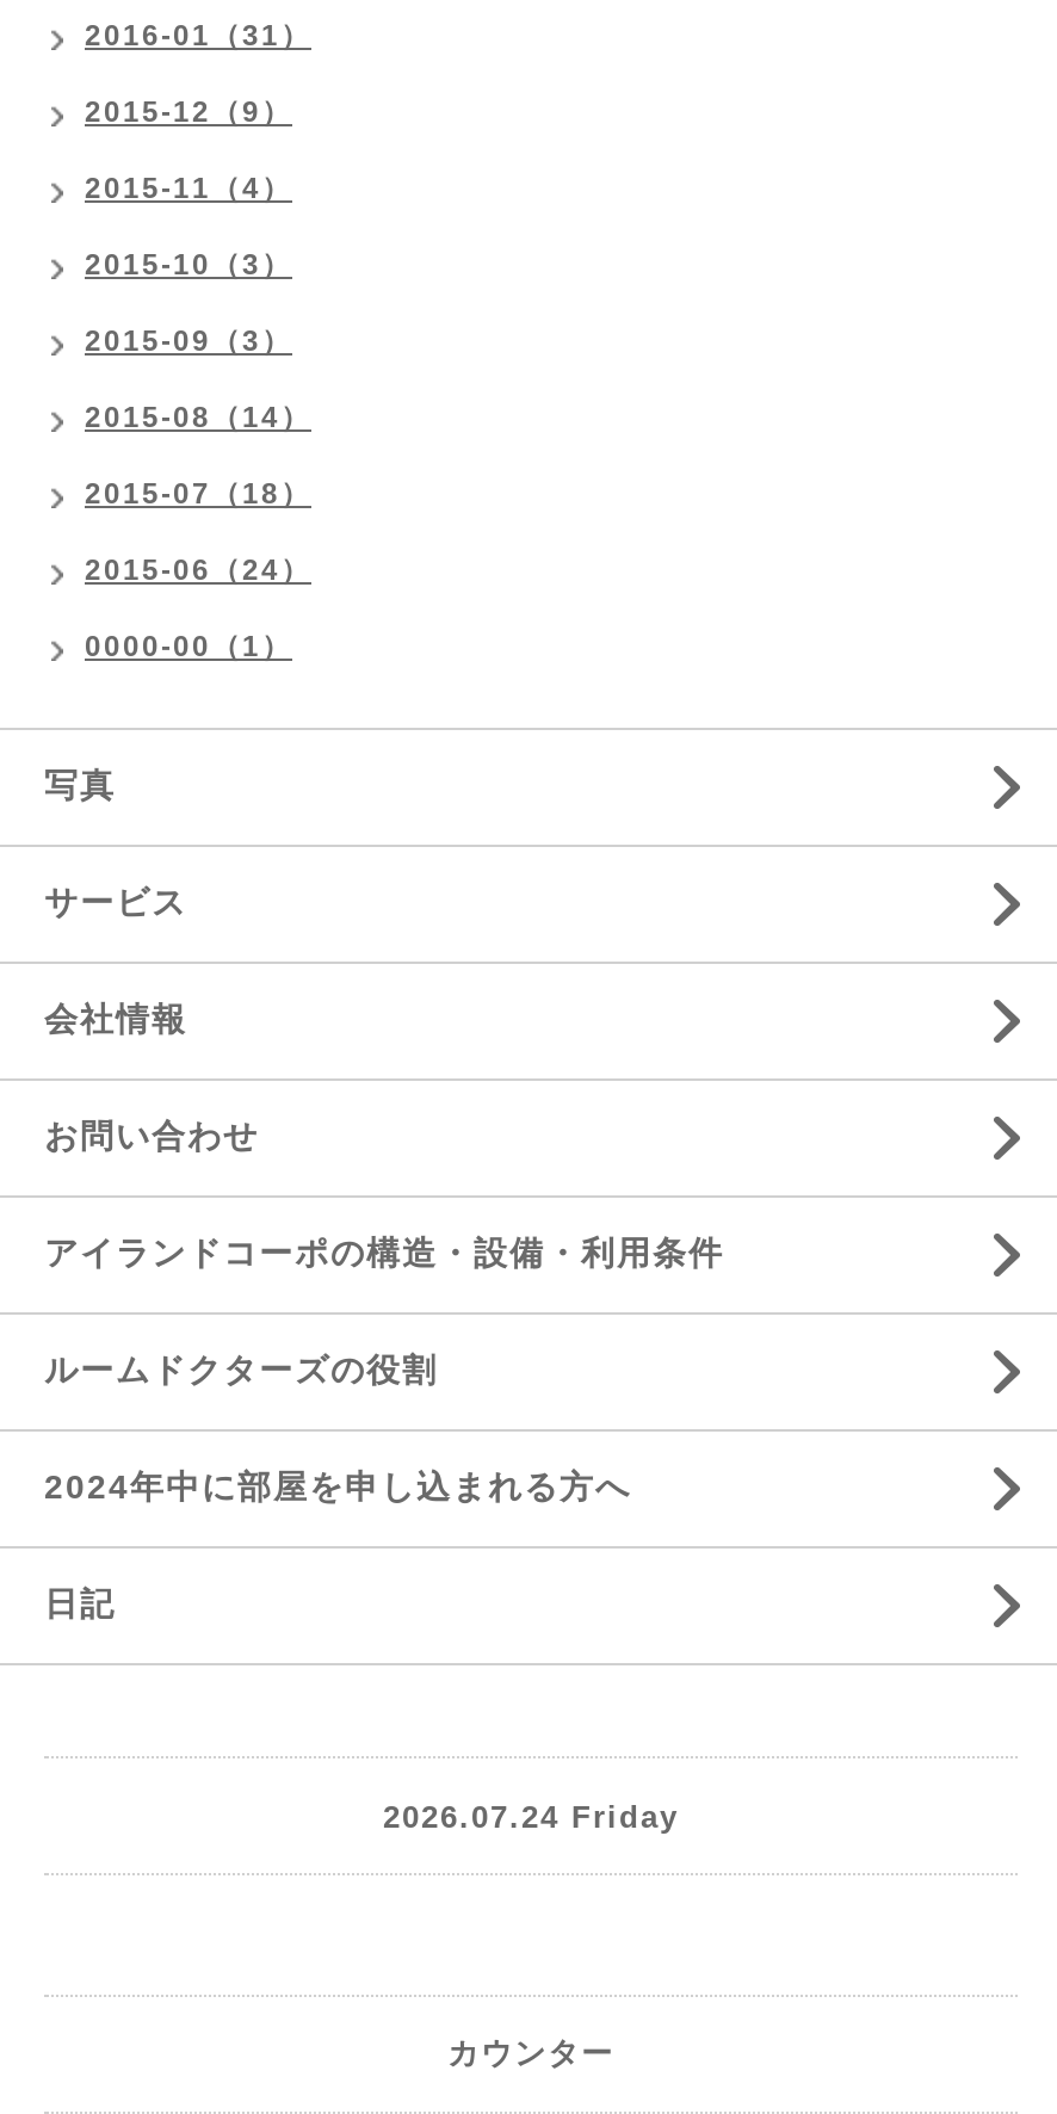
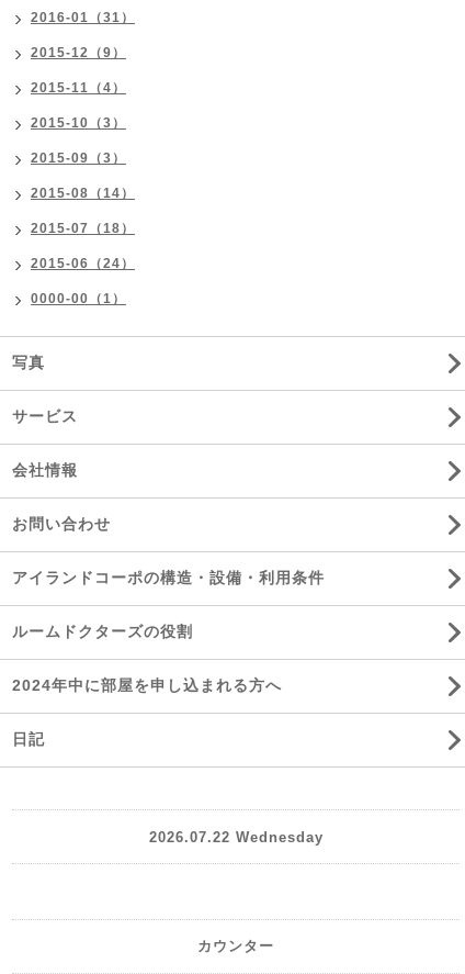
[383,1798,679,1834] 2026.07.24 Friday -> [149,829,323,845] 2026.07.22 Wednesday

